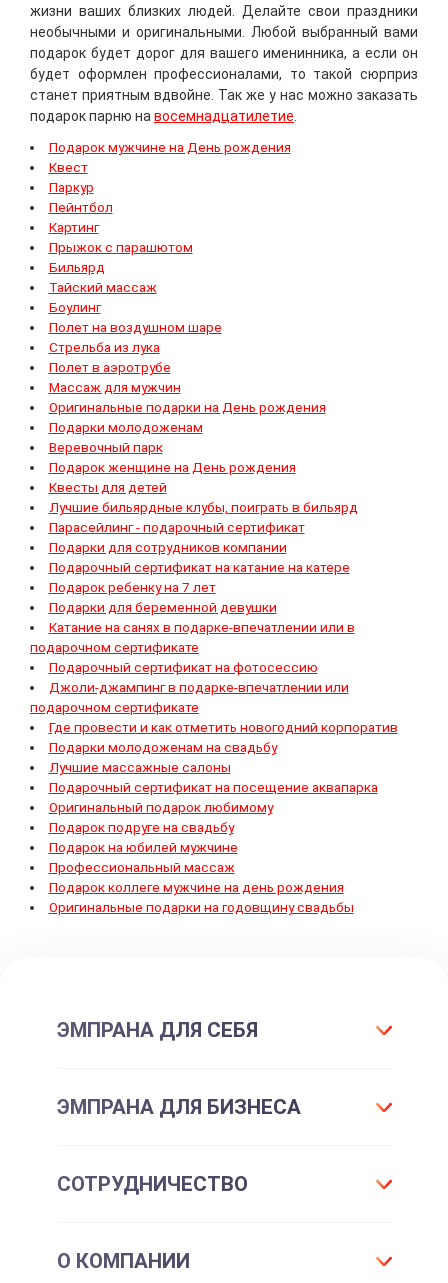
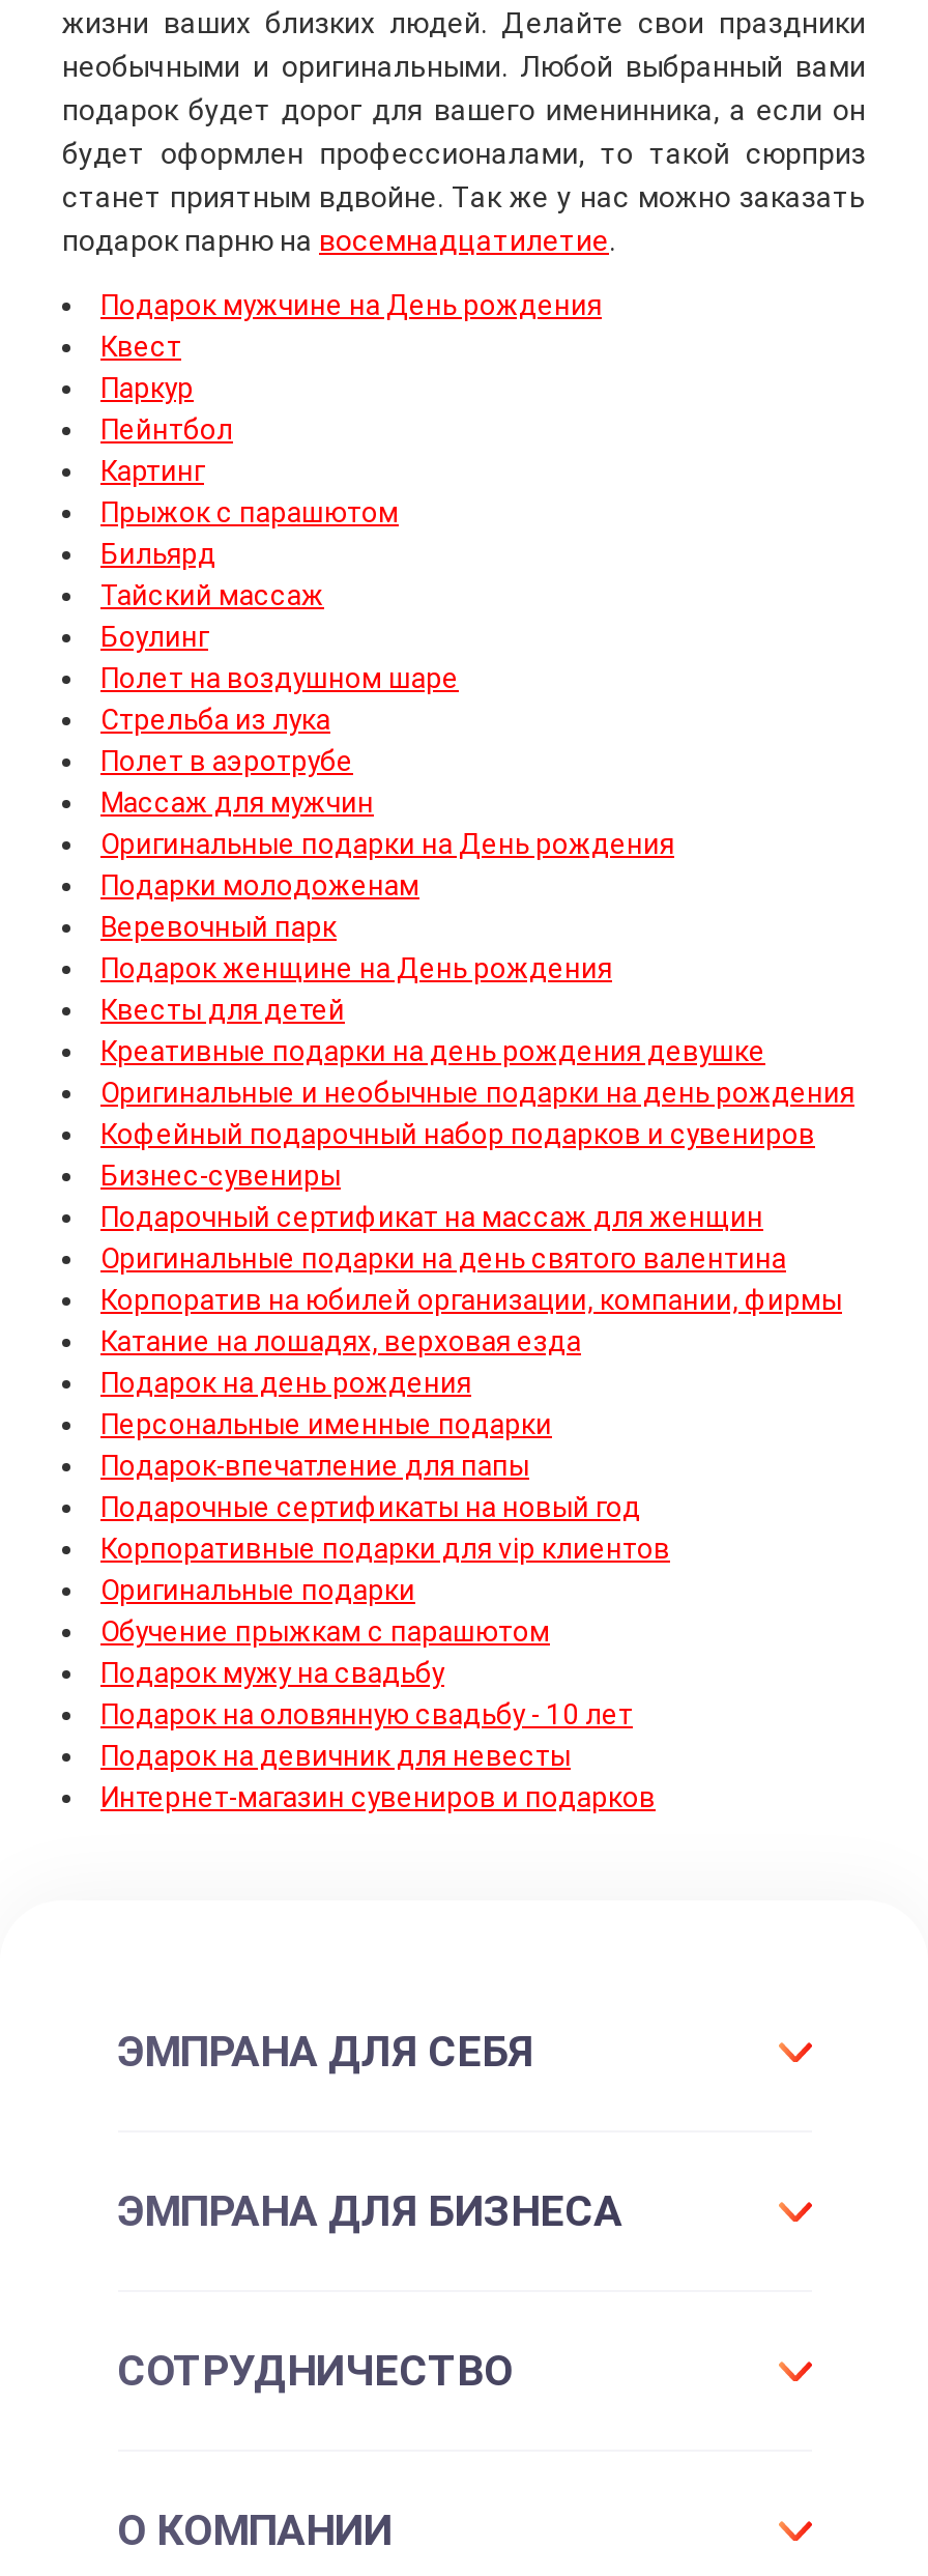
[30,499,397,915] Лучшие бильярдные клубы, поиграть в бильярд | Парасейлинг - подарочный сертификат | Подарки для сотрудников компании | Подарочный сертификат на катание на катере | Подарок ребенку на 7 лет | Подарки для беременной девушки | Катание на санях в подарке-впечатлении или в | подарочном сертификате | Подарочный сертификат на фотосессию | Джоли-джампинг в подарке-впечатлении или | подарочном сертификате | Где провести и как отметить новогодний корпоратив | Подарки молодоженам на свадьбу | Лучшие массажные салоны | Подарочный сертификат на посещение аквапарка | Оригинальный подарок любимому | Подарок подруге на свадьбу | Подарок на юбилей мужчине | Профессиональный массаж | Подарок коллеге мужчине на день рождения | Оригинальные подарки на годовщину свадьбы -> [100,1035,854,1814] Креативные подарки на день рождения девушке | Оригинальные и необычные подарки на день рождения | Кофейный подарочный набор подарков и сувениров | Бизнес-сувениры | Подарочный сертификат на массаж для женщин | Оригинальные подарки на день святого валентина | Корпоратив на юбилей организации, компании, фирмы | Катание на лошадях, верховая езда | Подарок на день рождения | Персональные именные подарки | Подарок-впечатление для папы | Подарочные сертификаты на новый год | Корпоративные подарки для vip клиентов | Оригинальные подарки | Обучение прыжкам с парашютом | Подарок мужу на свадьбу | Подарок на оловянную свадьбу - 10 лет | Подарок на девичник для невесты | Интернет-магазин сувениров и подарков

